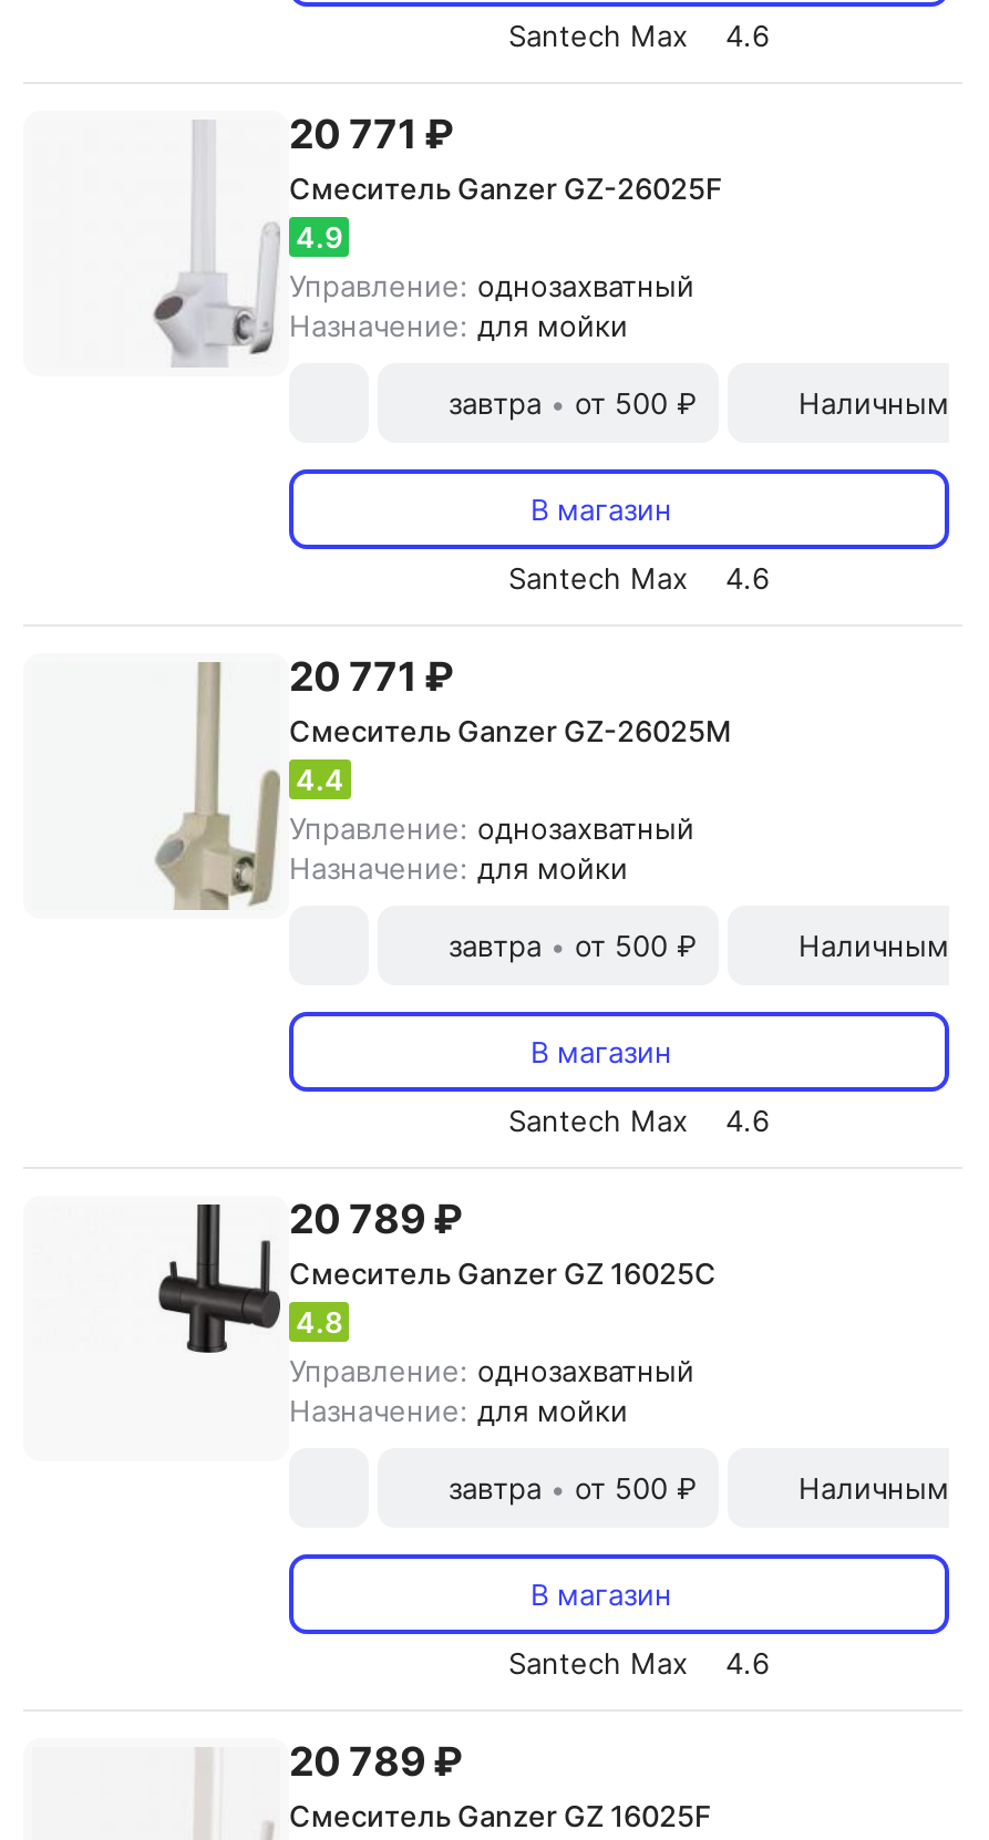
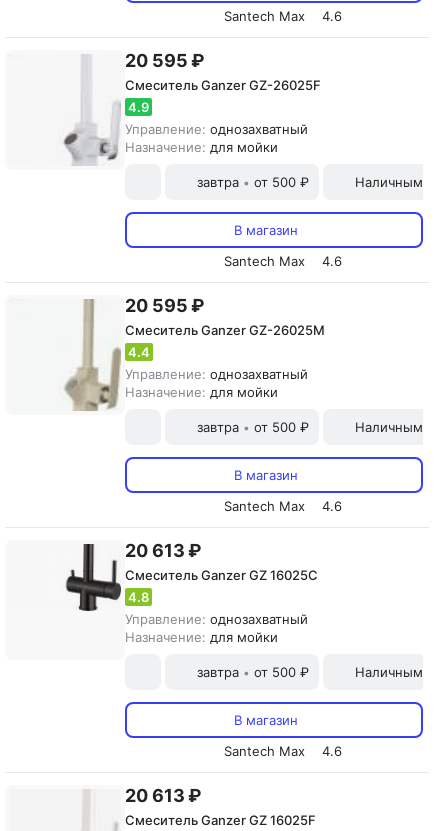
[289,111,453,157] 20 771 ₽ -> [125,50,204,71] 20 595 ₽
[289,653,453,700] 20 771 ₽ -> [125,295,204,316] 20 595 ₽
[289,1196,462,1242] 20 789 ₽ -> [125,540,201,561] 20 613 ₽
[289,1738,462,1785] 20 789 ₽ -> [125,785,201,806] 20 613 ₽

